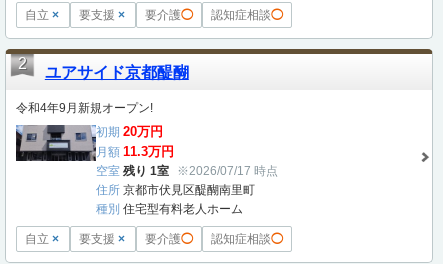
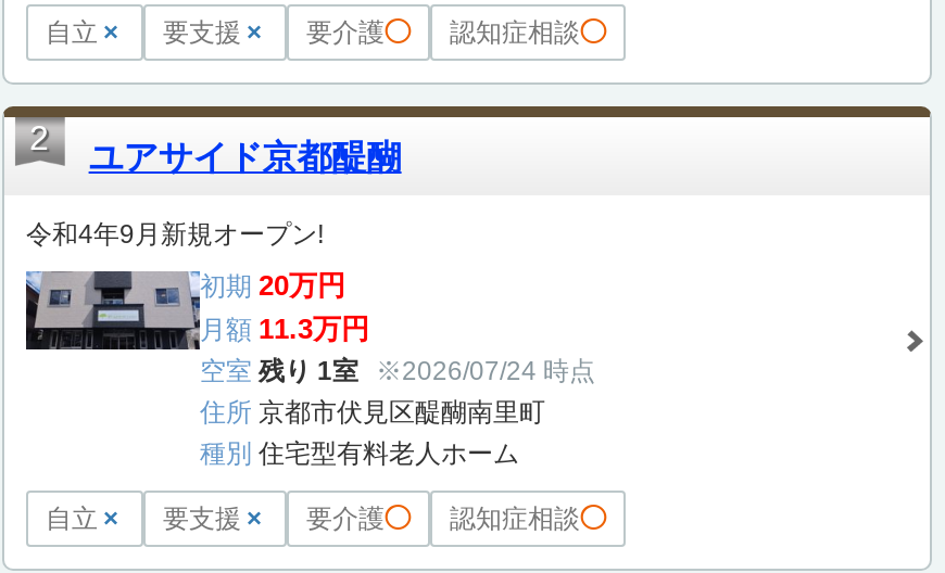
[96,164,278,178] 空室 残り 1室 ※2026/07/17 時点 -> [200,356,595,386] 空室 残り 1室 ※2026/07/24 時点

